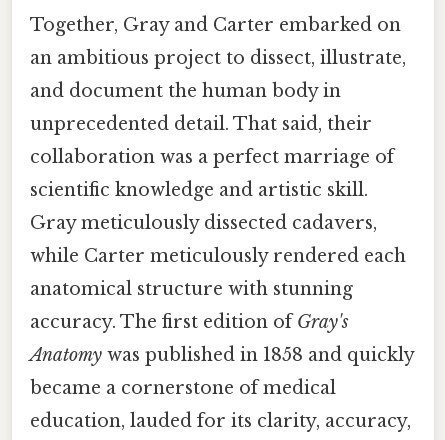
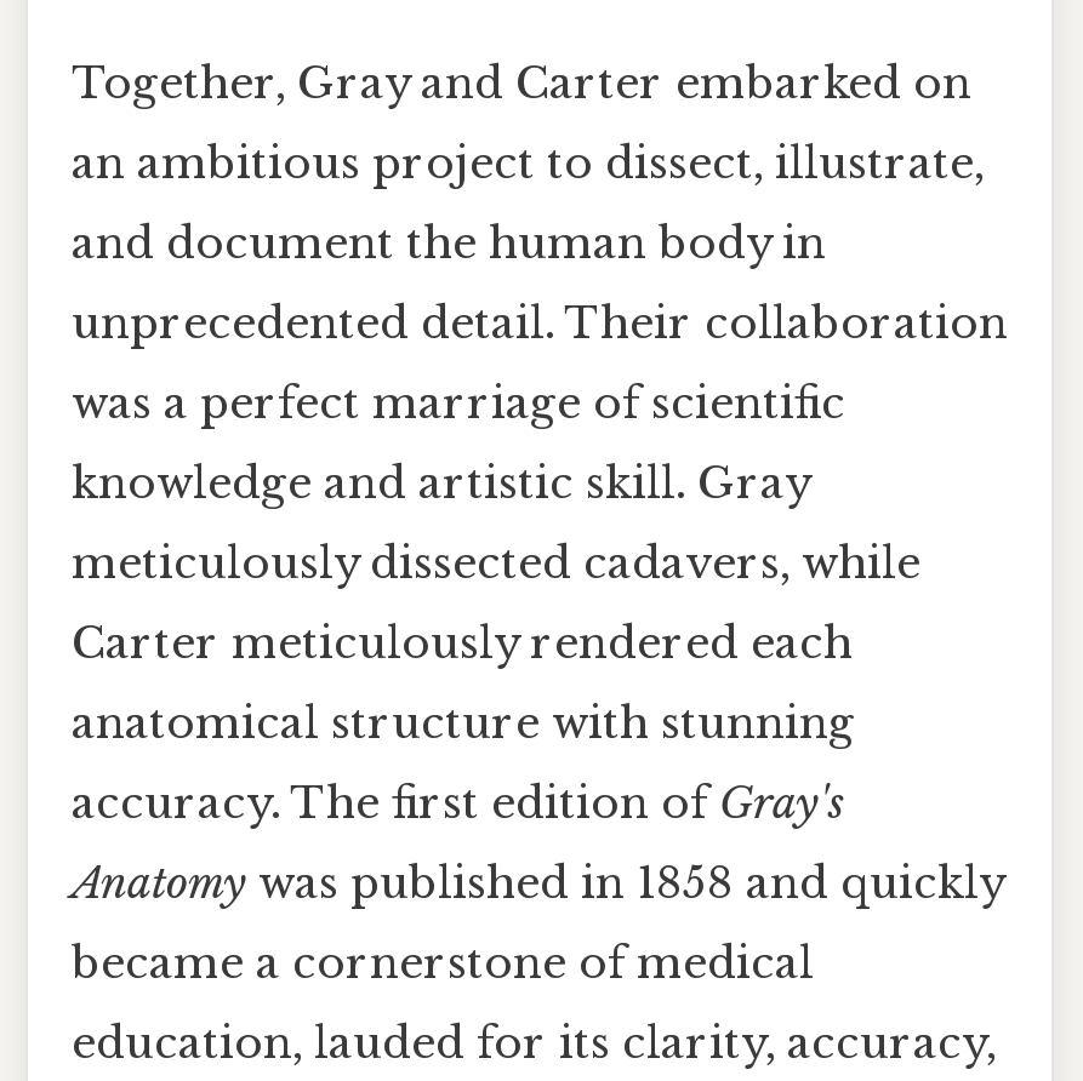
[30,113,372,135] unprecedented detail. That said, their -> [72,295,1008,349] unprecedented detail. Their collaboration
[30,146,394,168] collaboration was a perfect marriage of -> [72,375,845,429] was a perfect marriage of scientific
[30,179,368,201] scientific knowledge and artistic skill. -> [72,455,809,509] knowledge and artistic skill. Gray
[30,212,377,234] Gray meticulously dissected cadavers, -> [72,535,920,589] meticulously dissected cadavers, while
[30,245,406,267] while Carter meticulously rendered each -> [72,615,853,669] Carter meticulously rendered each

